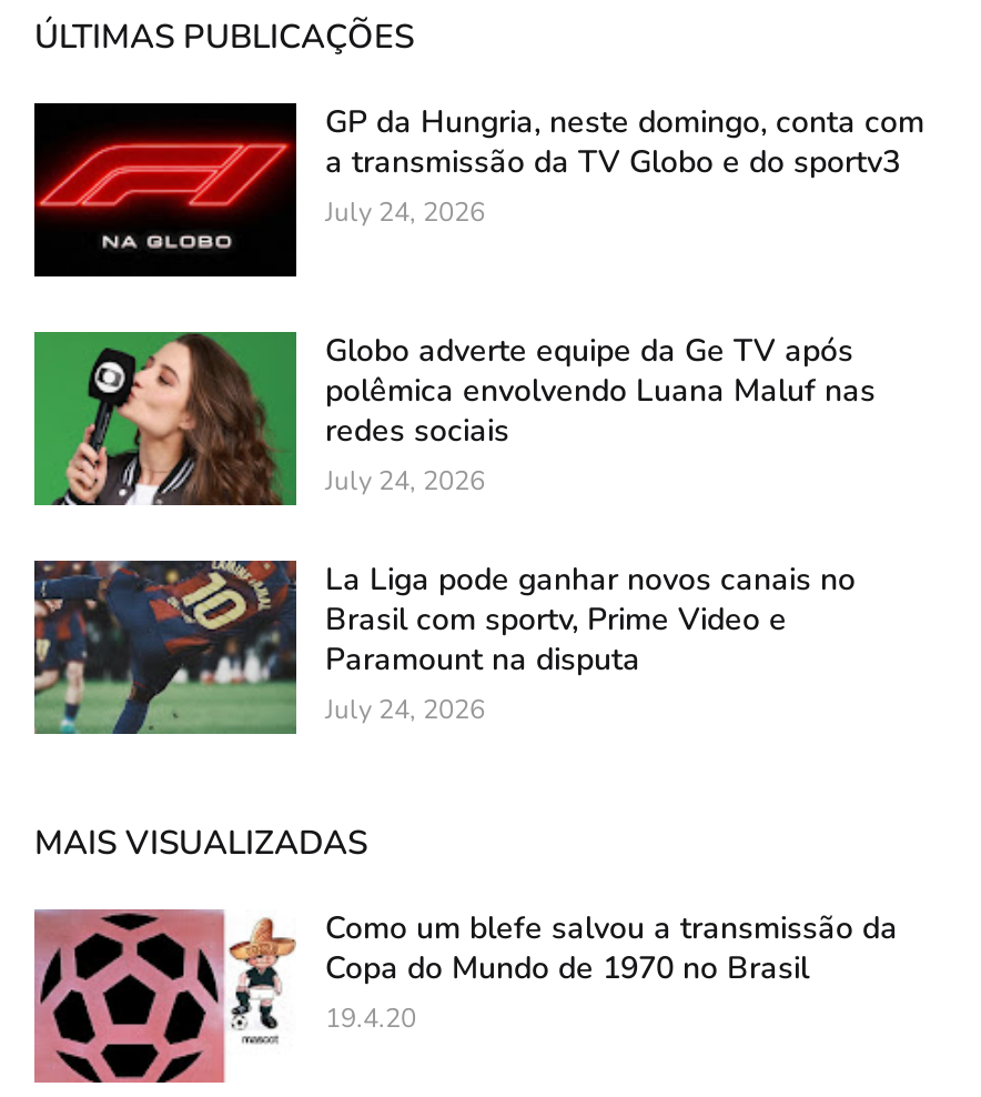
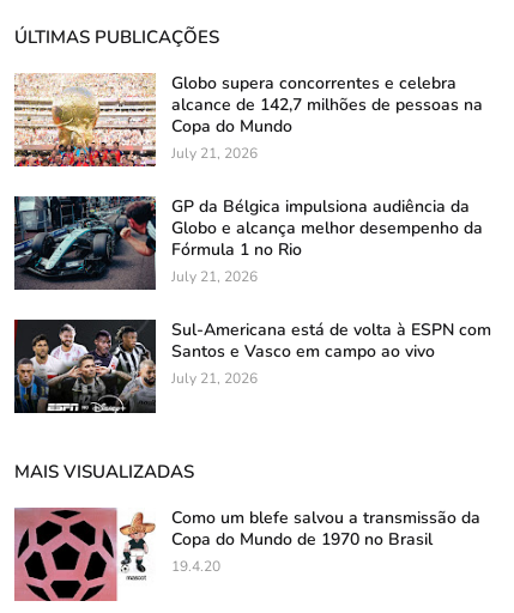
[32,100,924,279] [image] | GP da Hungria, neste domingo, conta com | a transmissão da TV Globo e do sportv3 | July 24, 2026 -> [13,71,483,168] [image] | Globo supera concorrentes e celebra | alcance de 142,7 milhões de pessoas na | Copa do Mundo | July 21, 2026
[32,329,876,507] [image] | Globo adverte equipe da Ge TV após | polêmica envolvendo Luana Maluf nas | redes sociais | July 24, 2026 -> [13,195,483,291] [image] | GP da Bélgica impulsiona audiência da | Globo e alcança melhor desempenho da | Fórmula 1 no Rio | July 21, 2026
[32,557,856,736] [image] | La Liga pode ganhar novos canais no | Brasil com sportv, Prime Video e | Paramount na disputa | July 24, 2026 -> [13,318,491,414] [image] | Sul-Americana está de volta à ESPN com | Santos e Vasco em campo ao vivo | July 21, 2026

